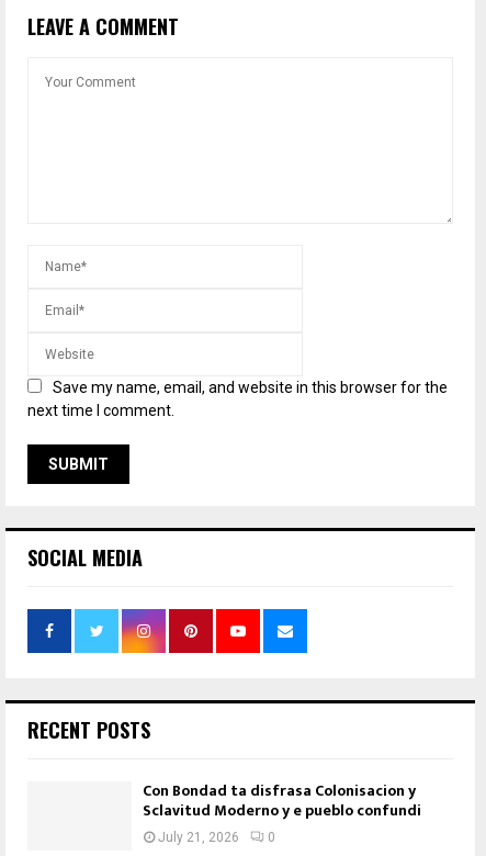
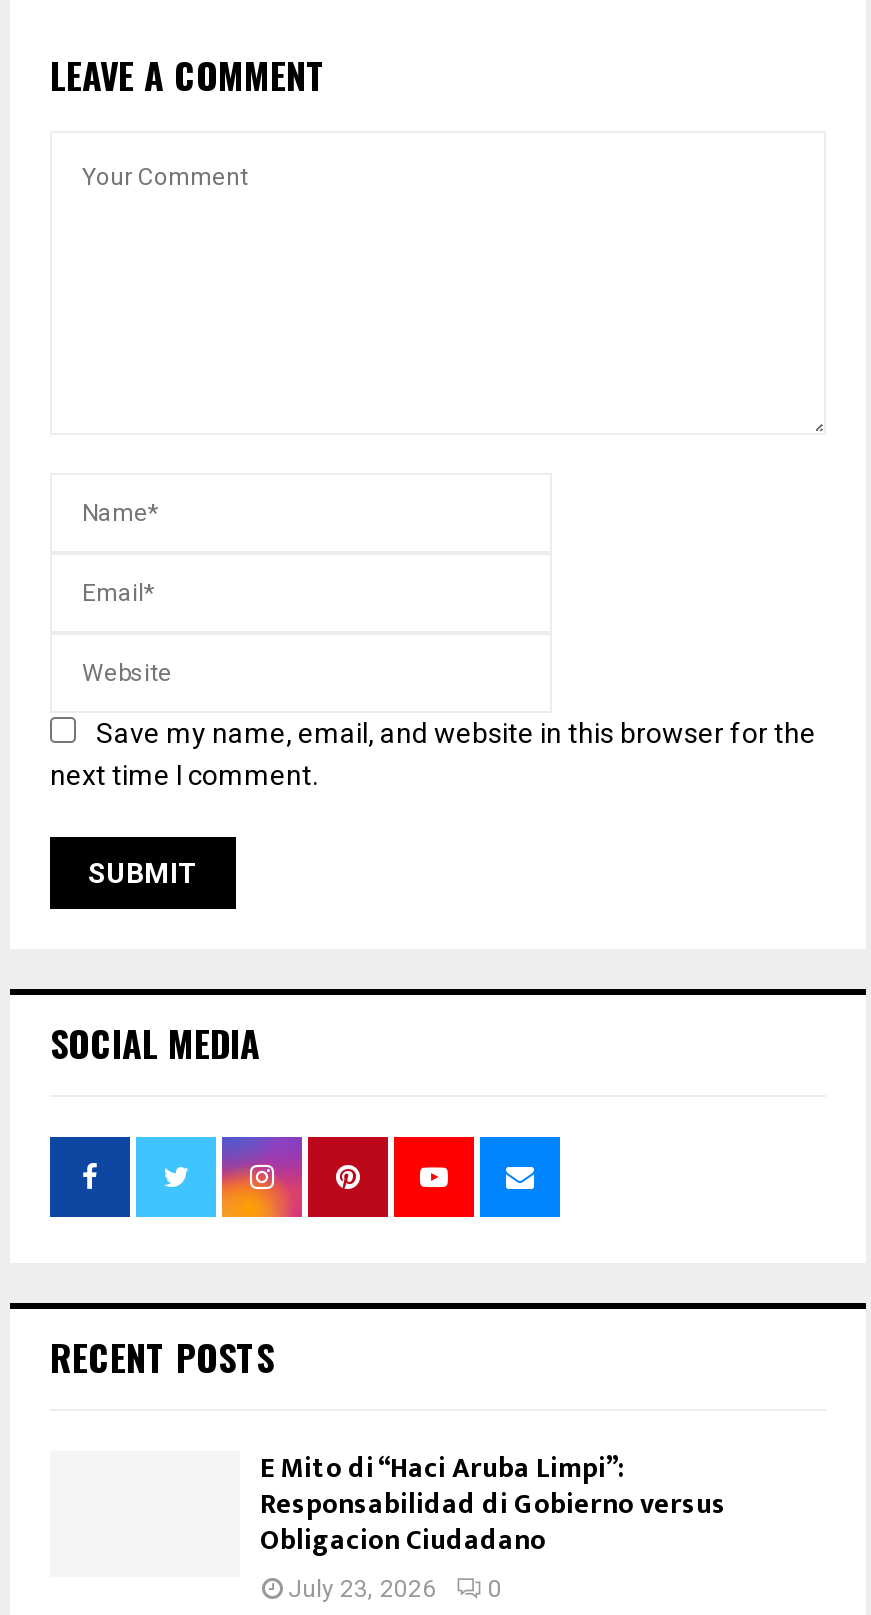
[143,778,421,845] Con Bondad ta disfrasa Colonisacion y | Sclavitud Moderno y e pueblo confundi | July 21, 2026 -> [260,1445,726,1603] E Mito di “Haci Aruba Limpi”: | Responsabilidad di Gobierno versus | Obligacion Ciudadano | July 23, 2026

